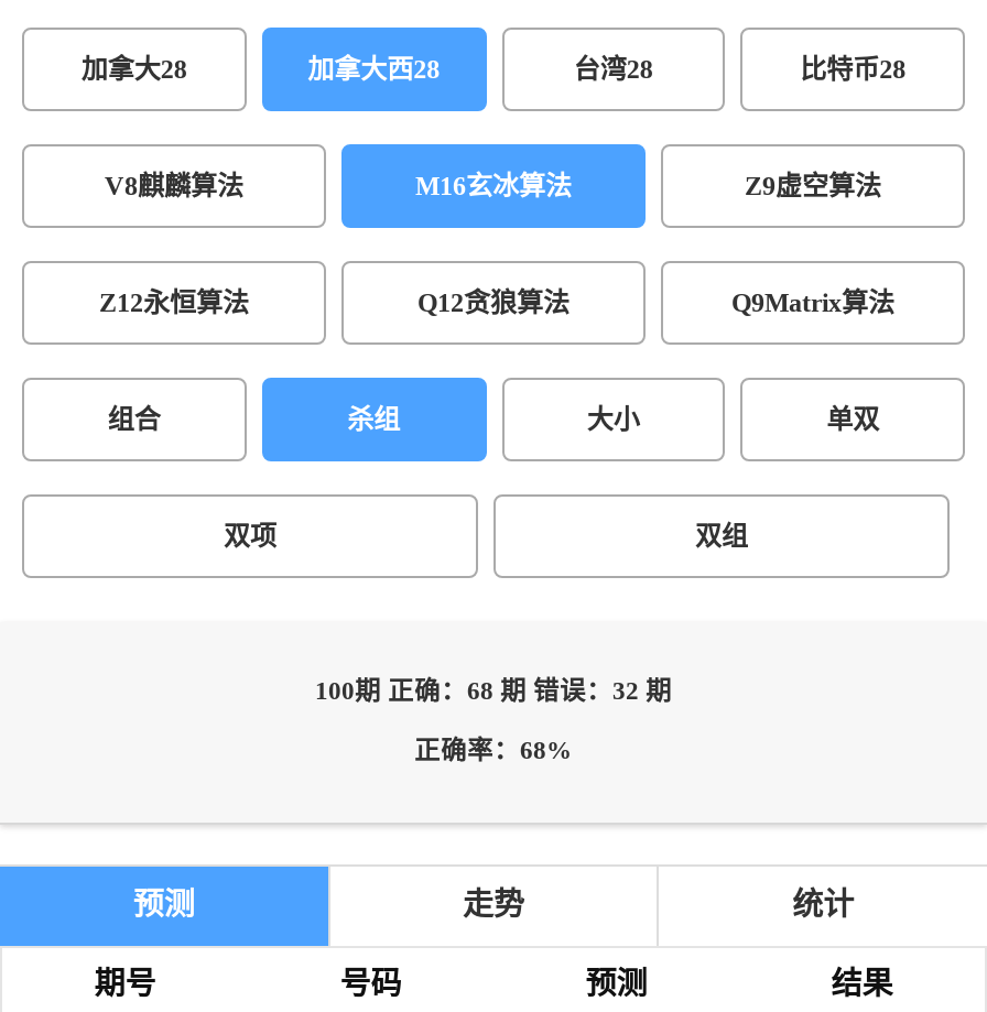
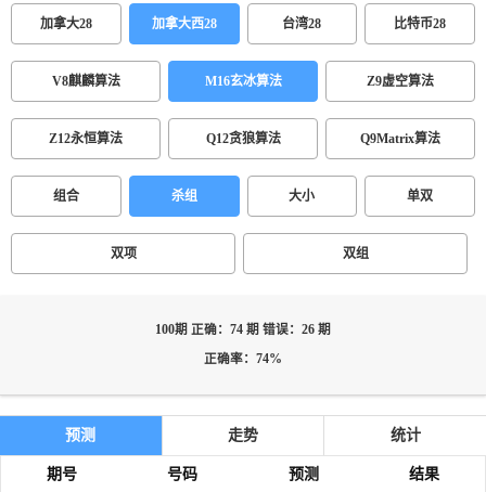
[315,677,672,706] 100期 正确：68 期 错误：32 期 -> [155,323,331,337] 100期 正确：74 期 错误：26 期
[414,737,573,765] 正确率：68% -> [204,352,282,366] 正确率：74%

